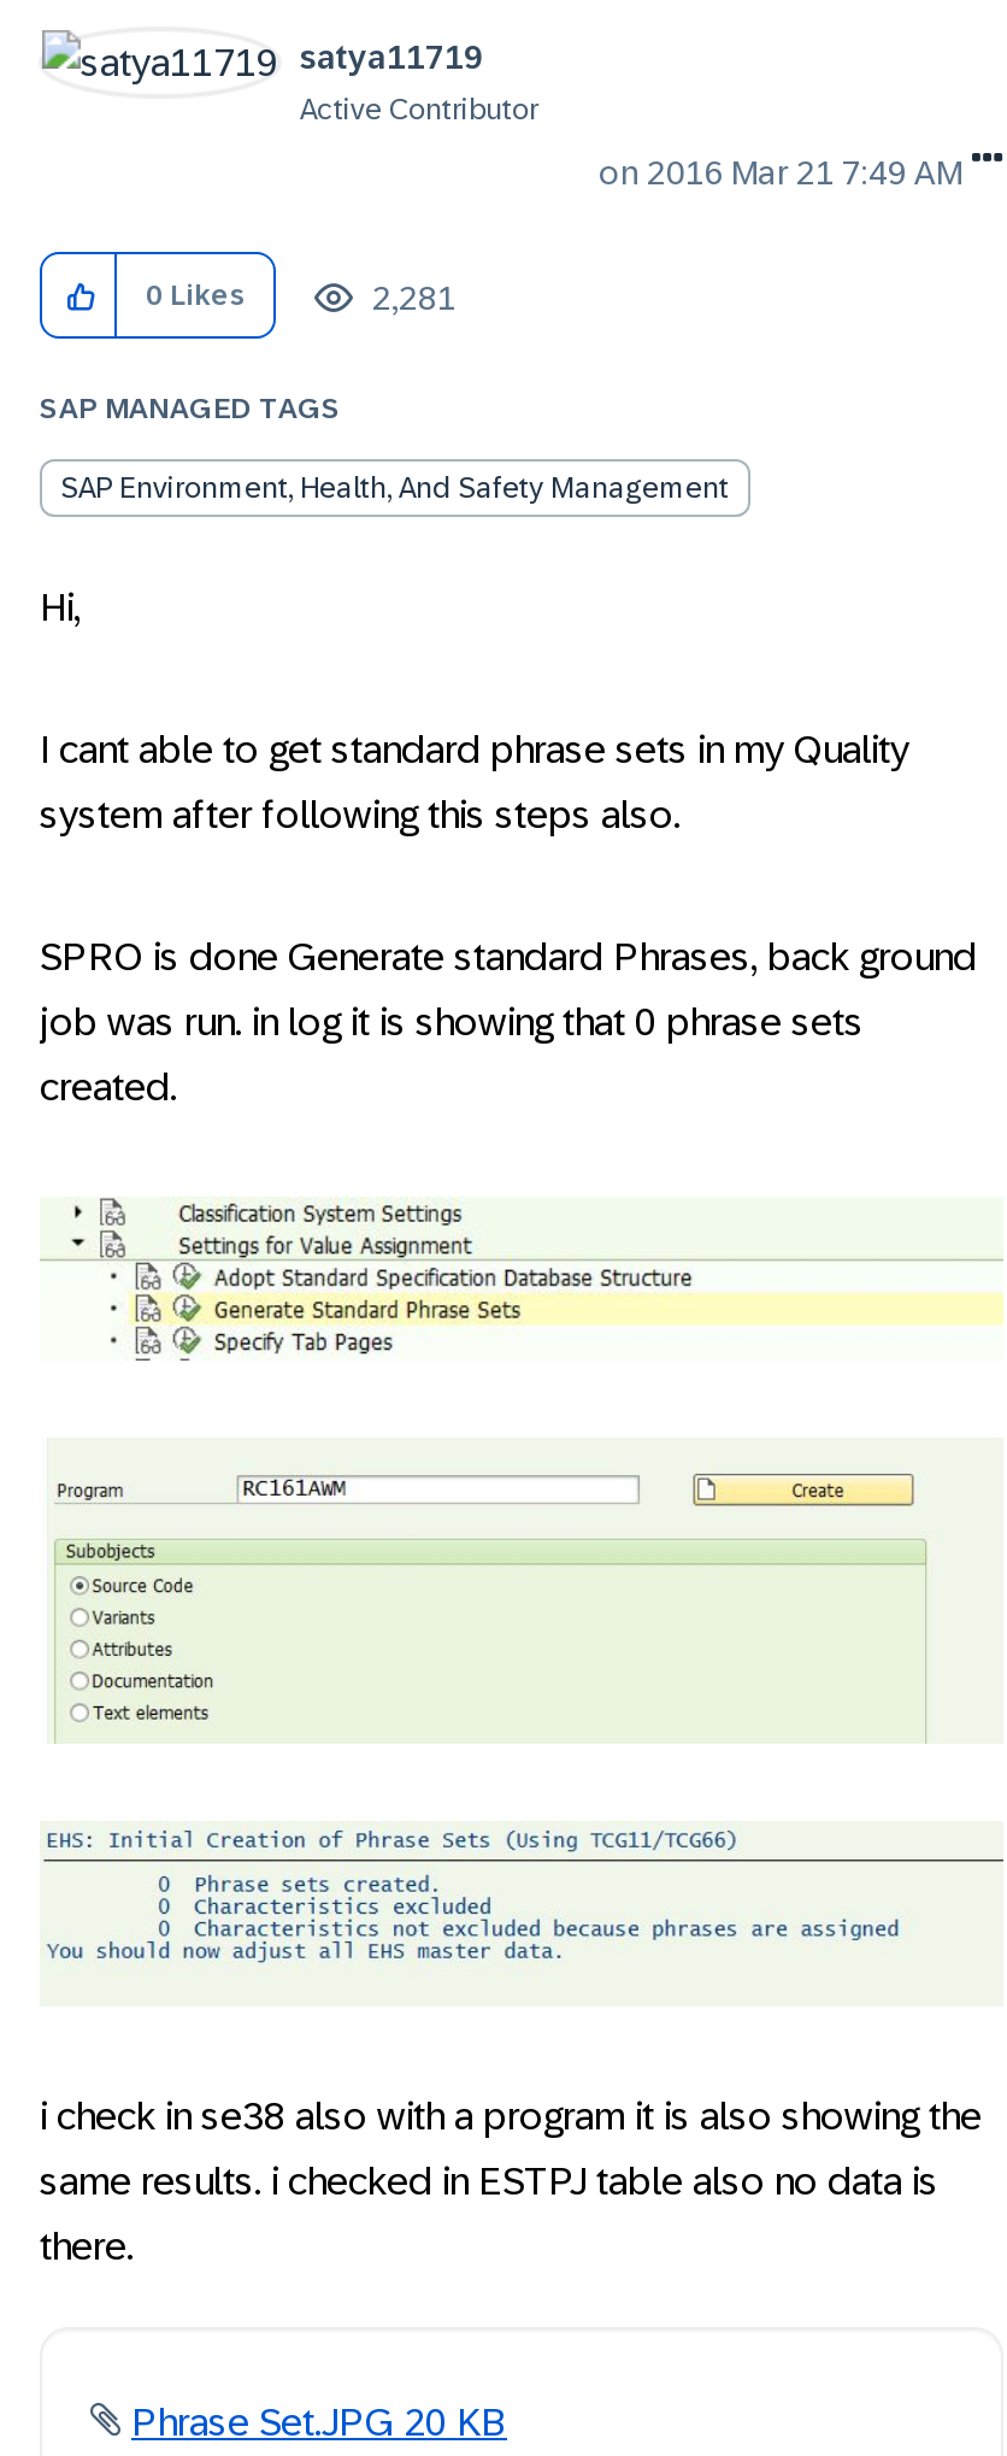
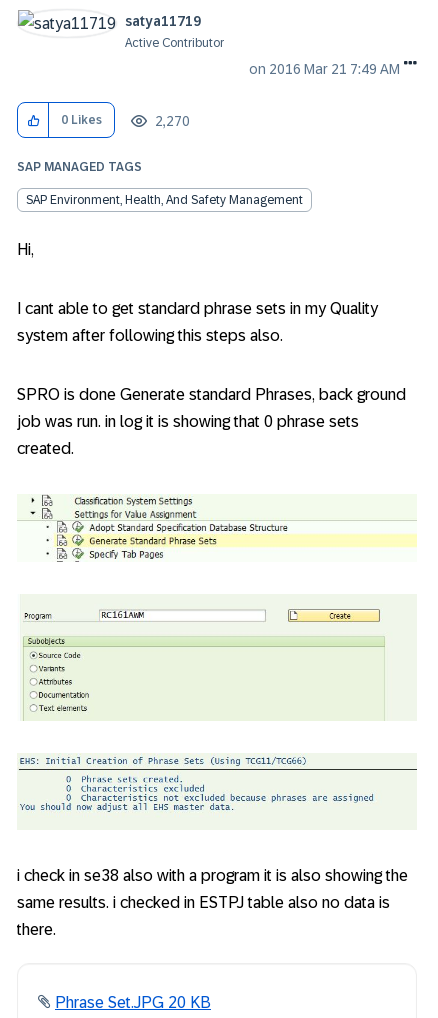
[372,278,457,317] 2,281 -> [155,113,190,129] 2,270

